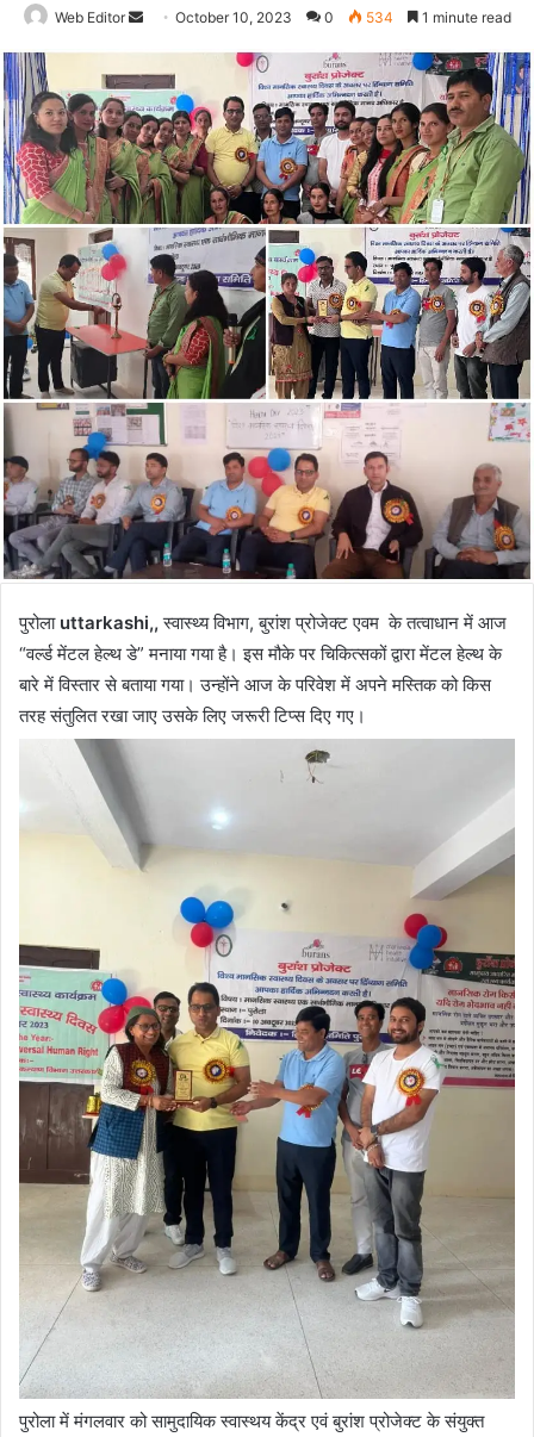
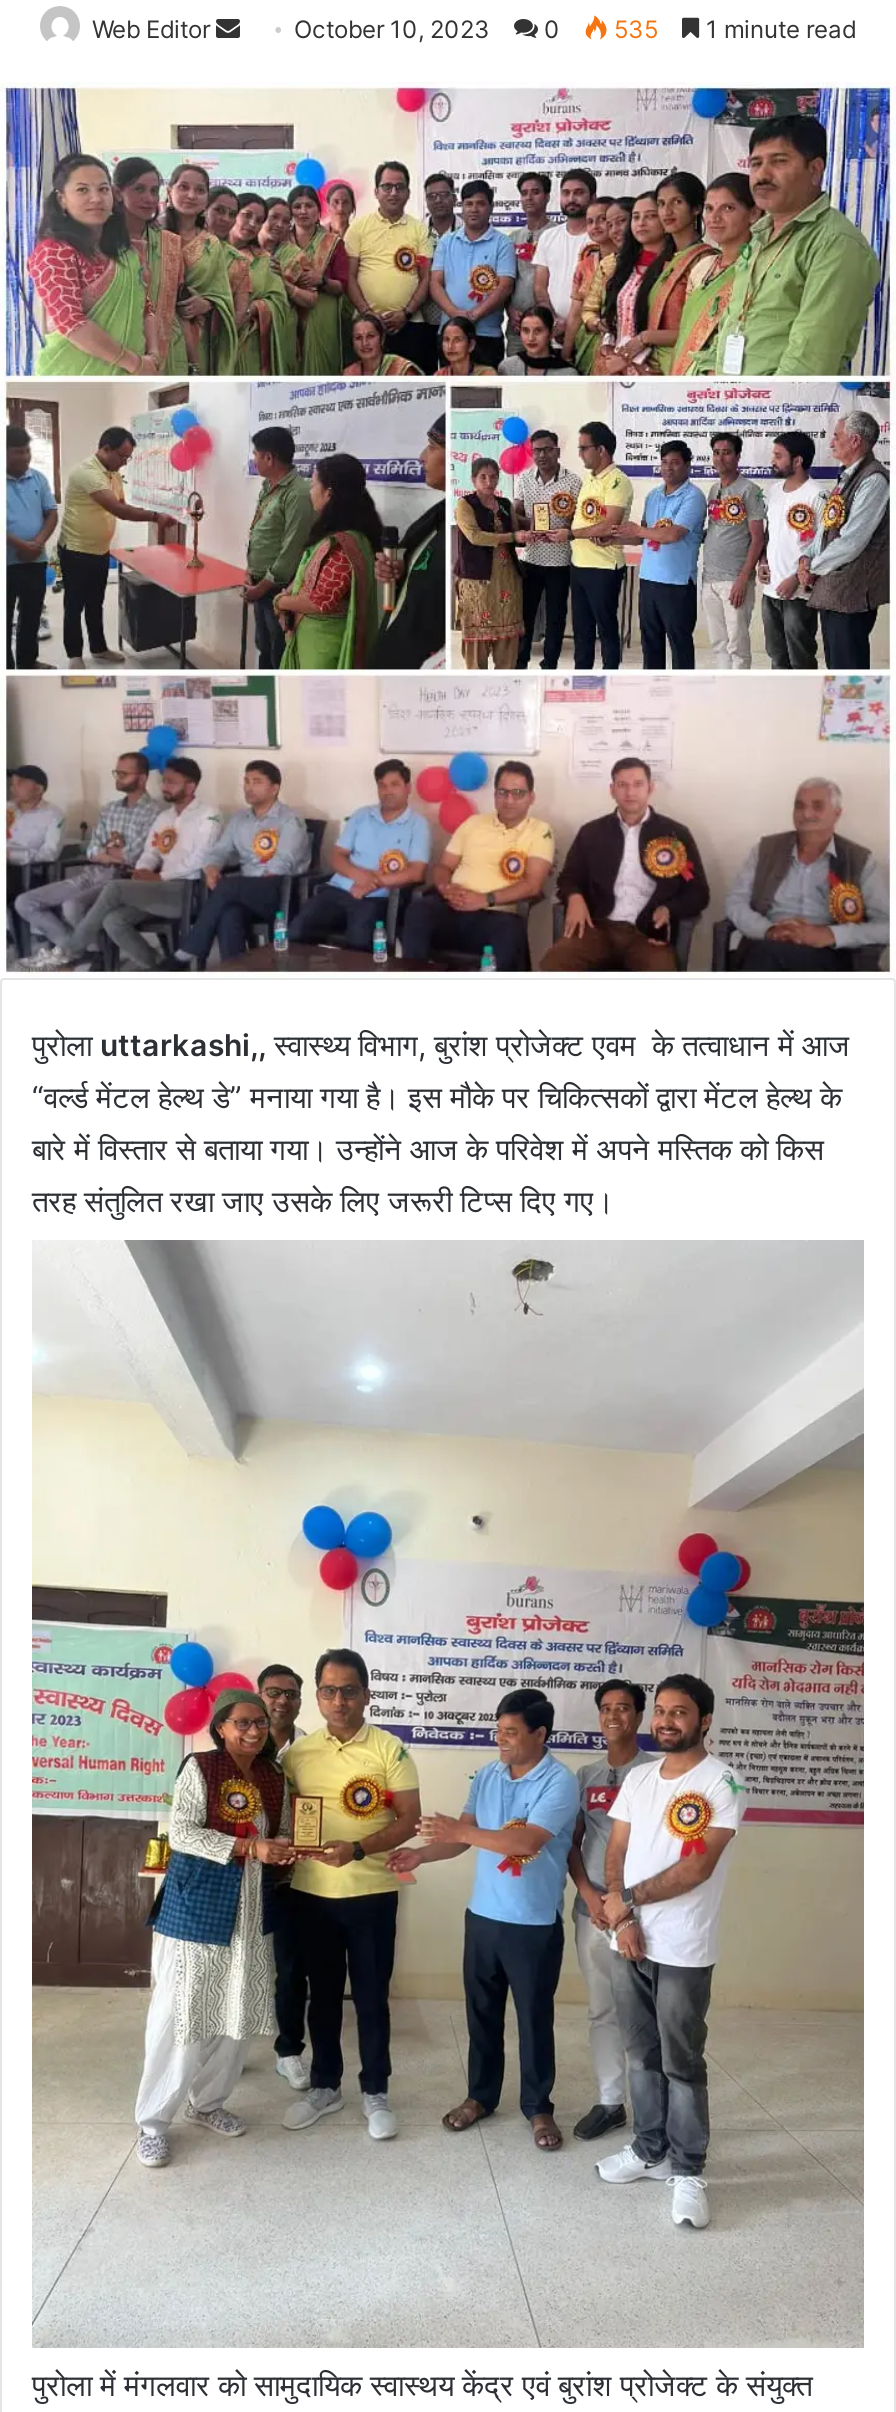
[362,8,393,26] 534 -> [608,13,658,43] 535

